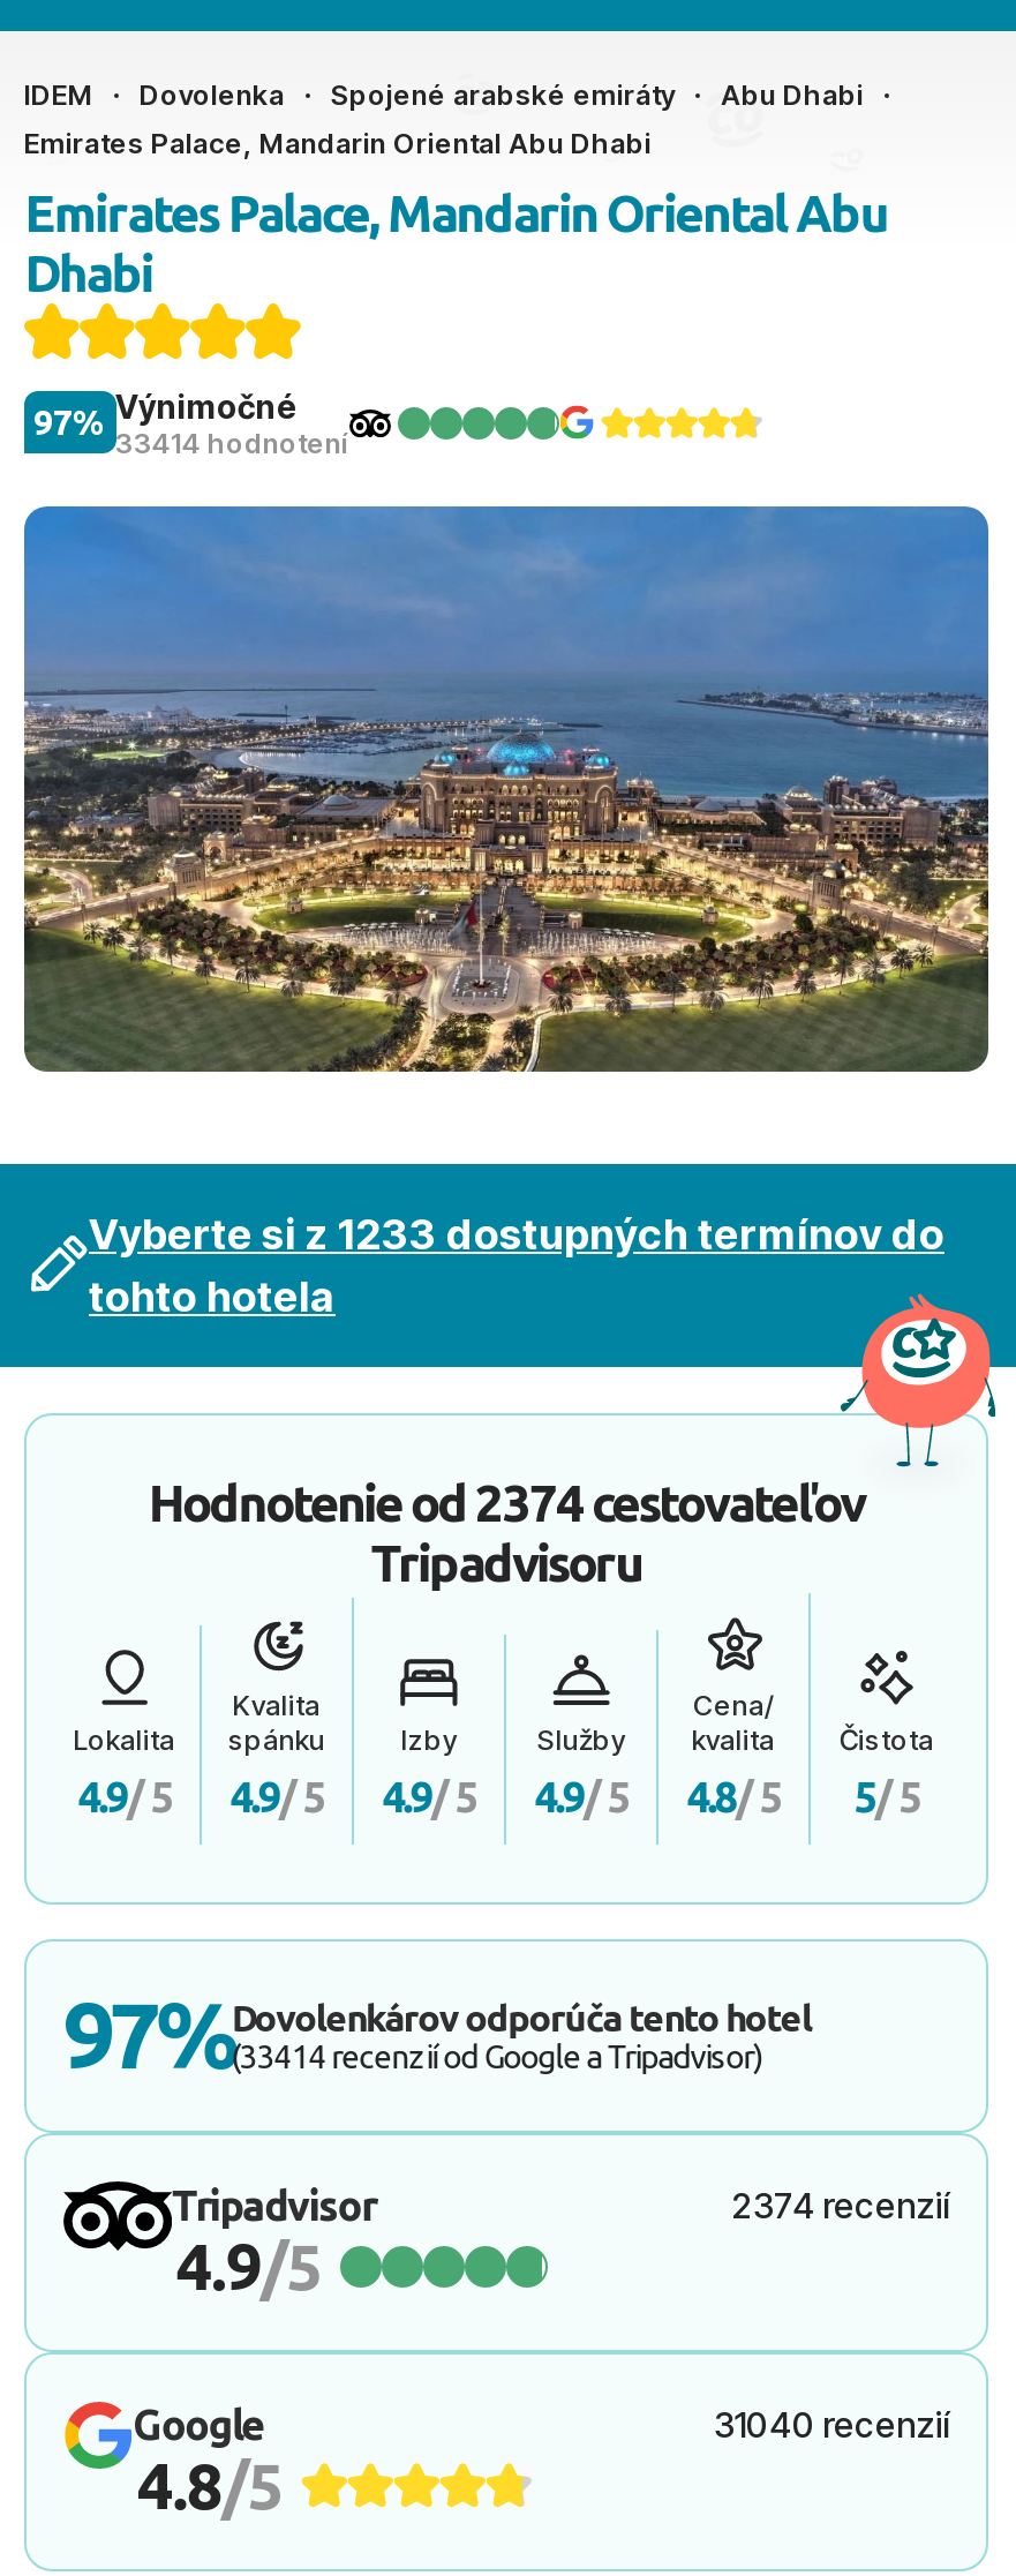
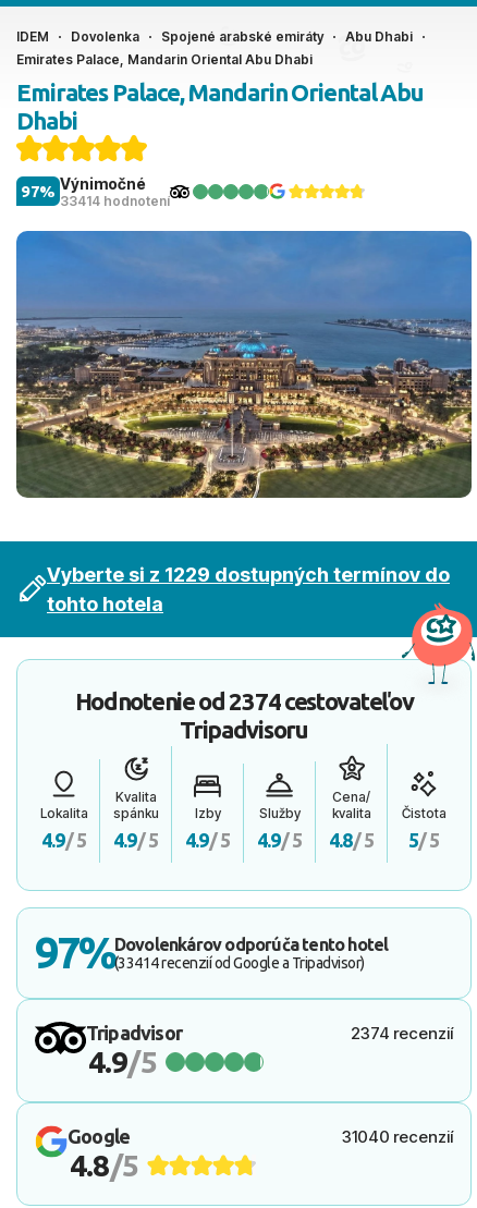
[89,1210,944,1259] Vyberte si z 1233 dostupných termínov do -> [47,563,450,586] Vyberte si z 1229 dostupných termínov do

